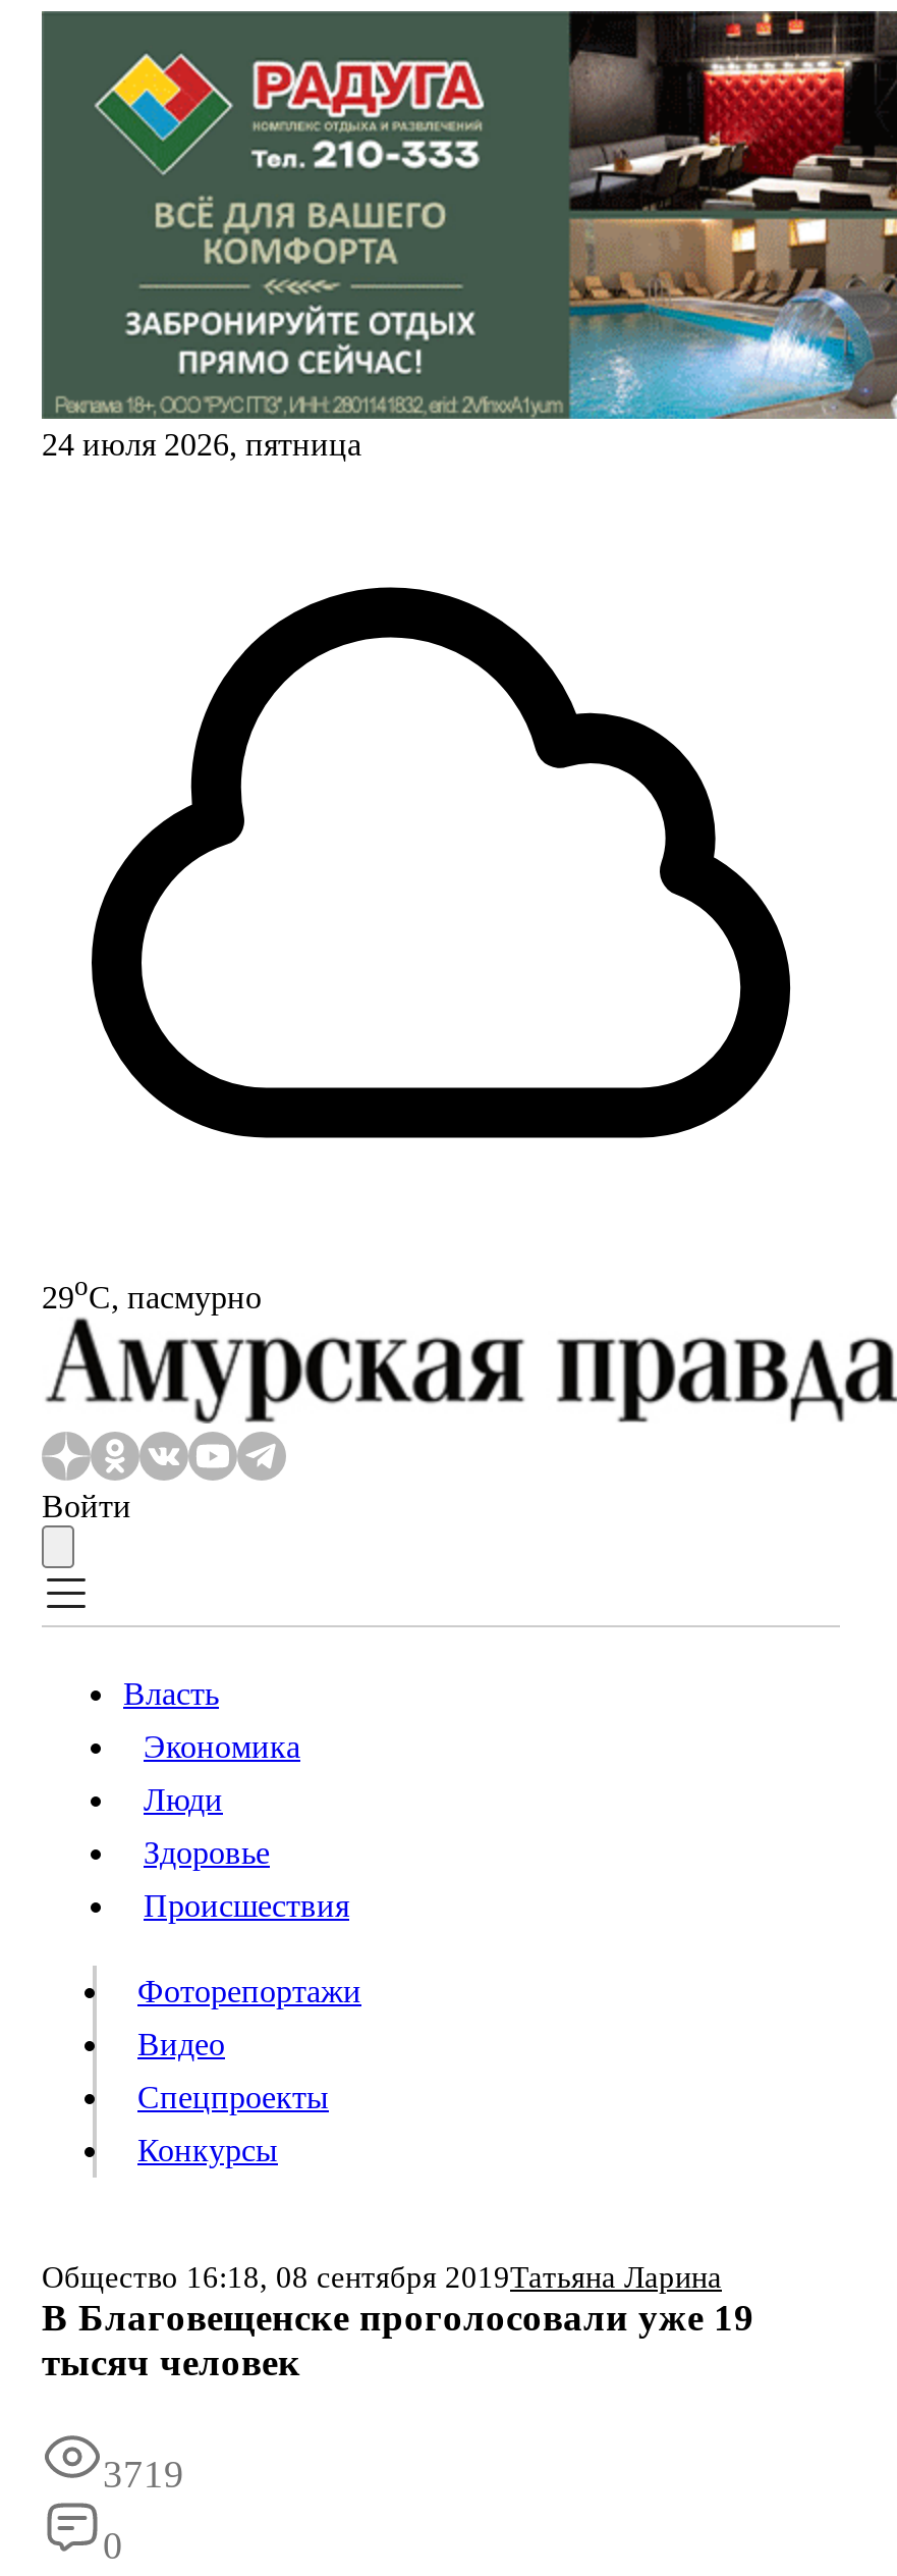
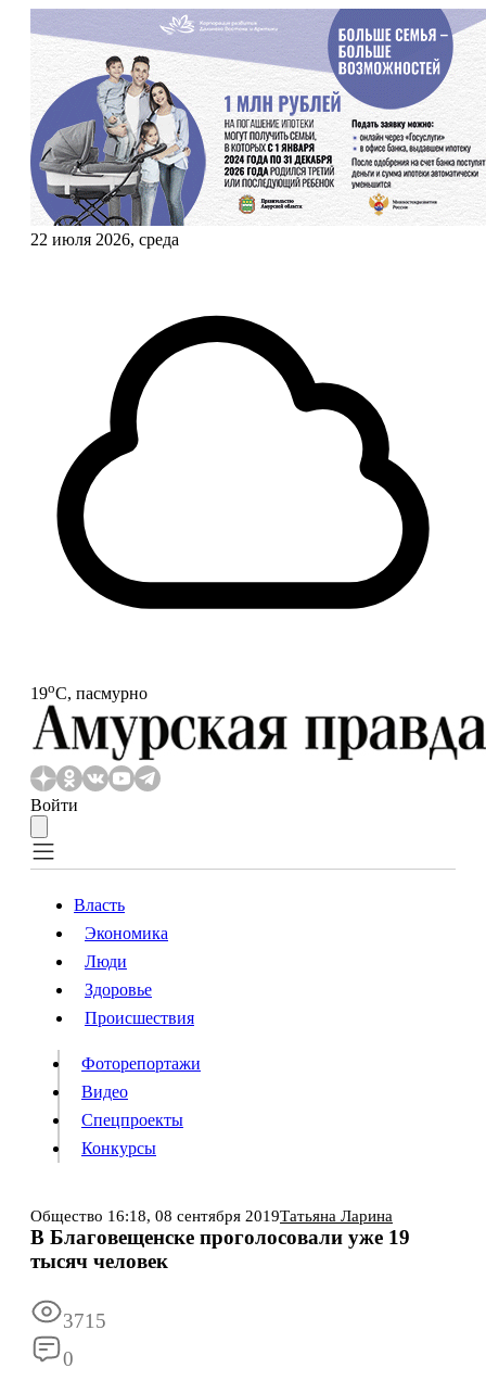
[40,9,891,462] [image] | 24 июля 2026, пятница -> [30,8,483,249] [image] | 22 июля 2026, среда
[42,1271,262,1314] 29oС, пасмурно -> [30,680,148,703] 19oС, пасмурно
[103,2453,184,2496] 3719 -> [63,1310,106,1332] 3715

